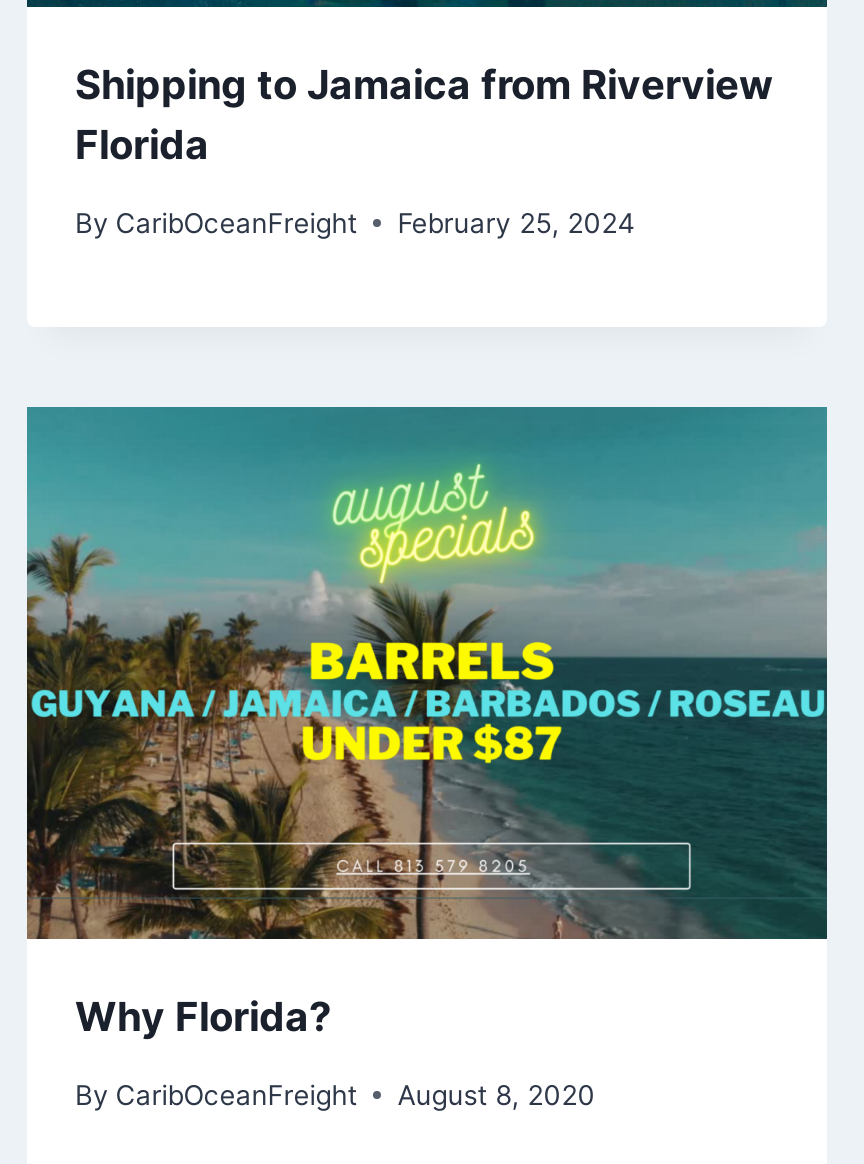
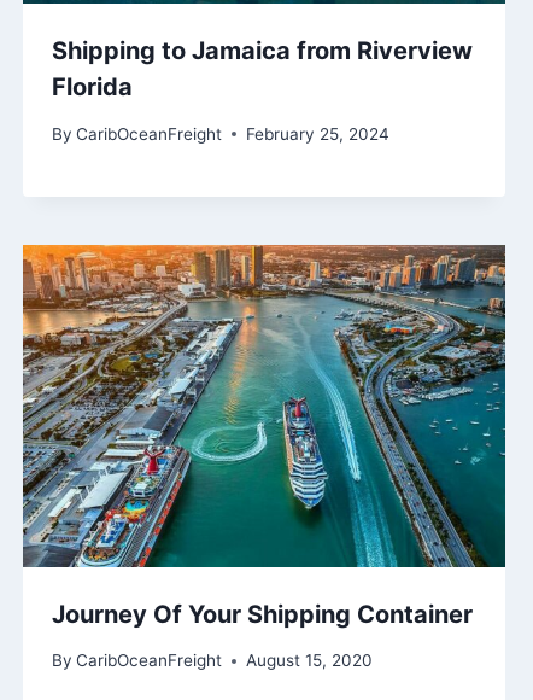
[25,404,829,1041] [image] | Why Florida? -> [22,244,506,628] [image] | Journey Of Your Shipping Container
[75,1078,595,1110] By CaribOceanFreight August 8, 2020 -> [52,651,373,670] By CaribOceanFreight August 15, 2020

